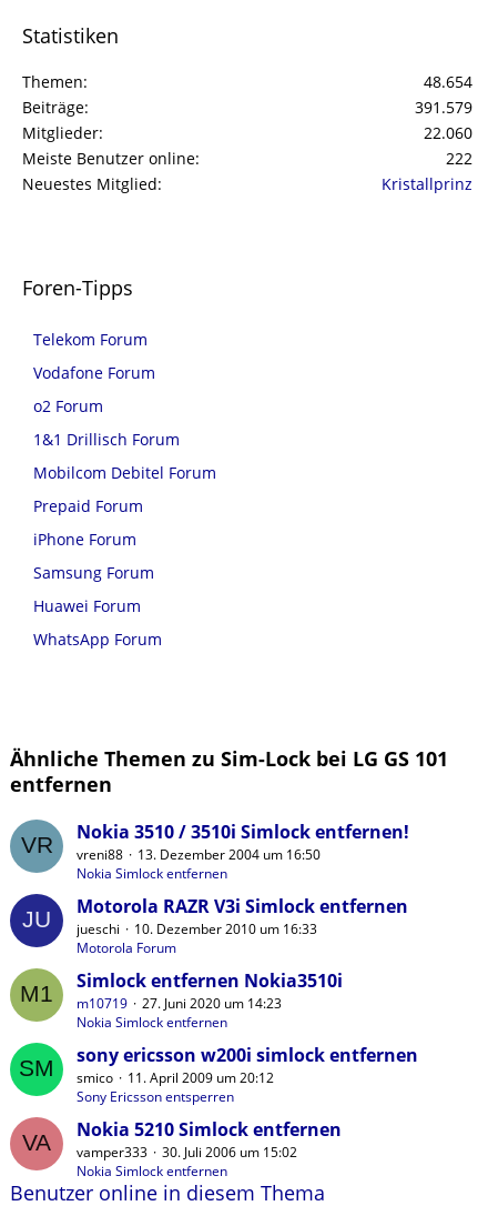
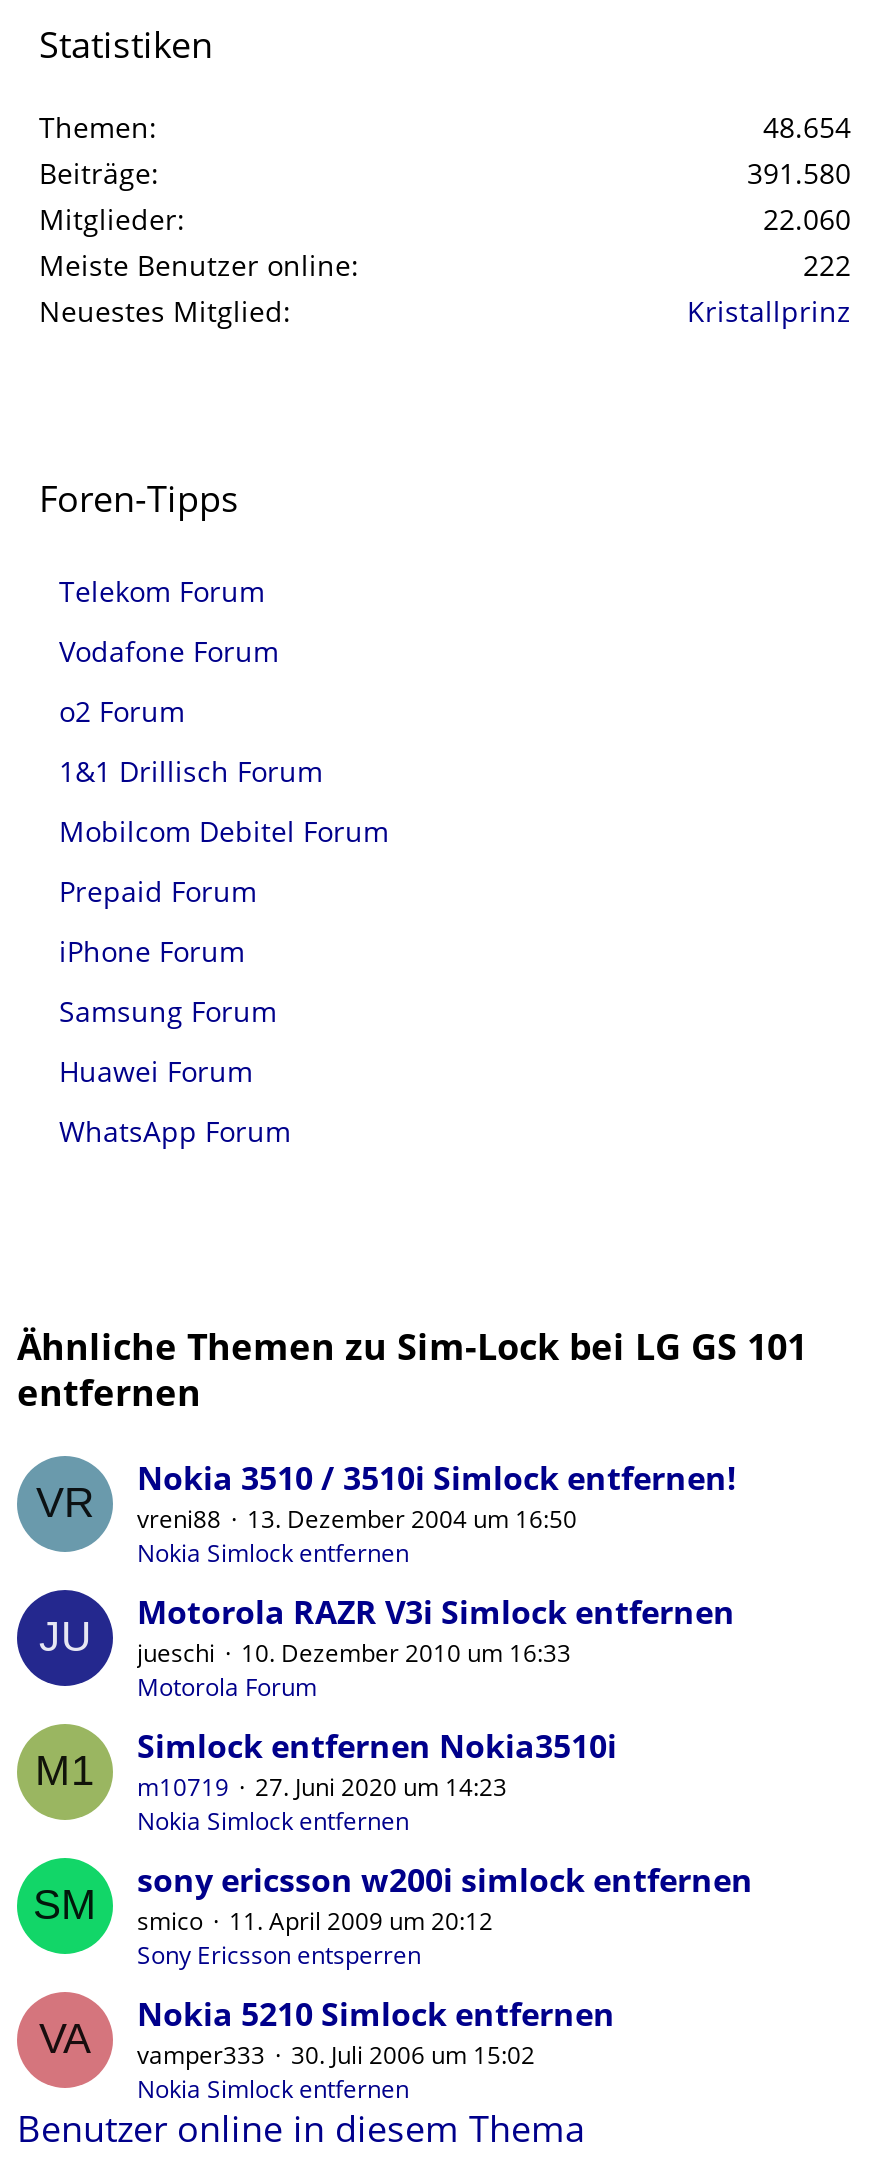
[415,97,472,118] 391.579 -> [747,155,851,193] 391.580

